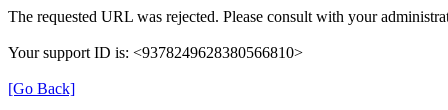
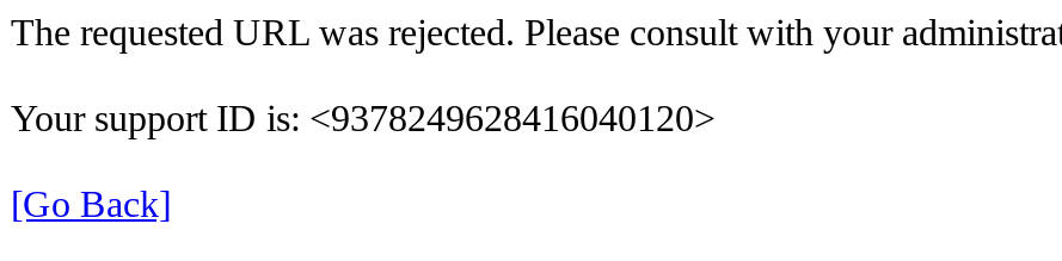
[8,44,303,61] Your support ID is: <9378249628380566810> -> [11,98,716,138] Your support ID is: <9378249628416040120>

